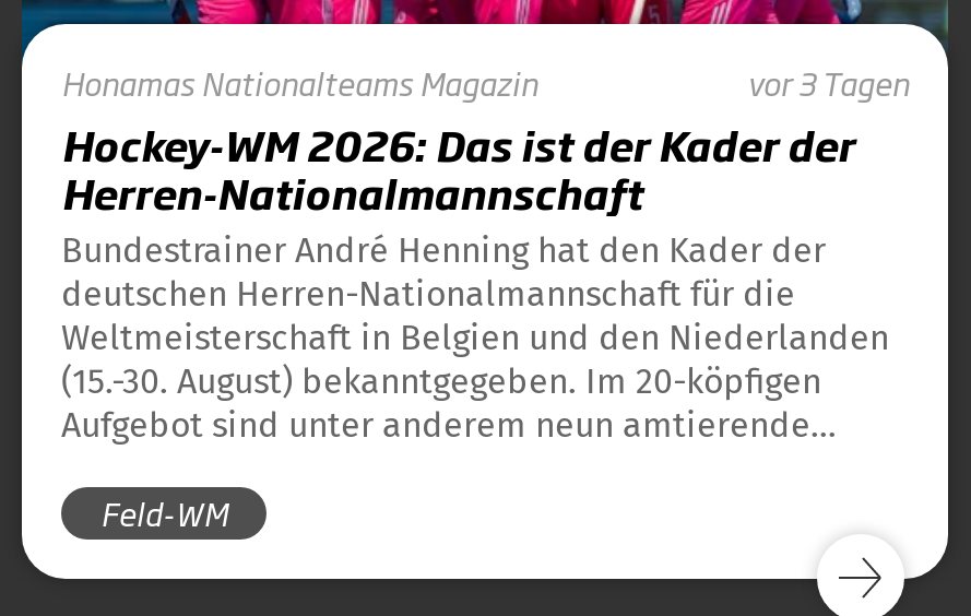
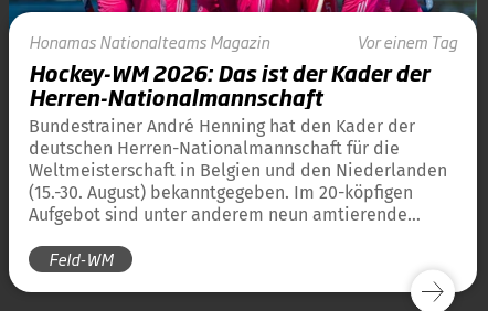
[747,59,909,105] vor 3 Tagen -> [357,30,457,53] Vor einem Tag

